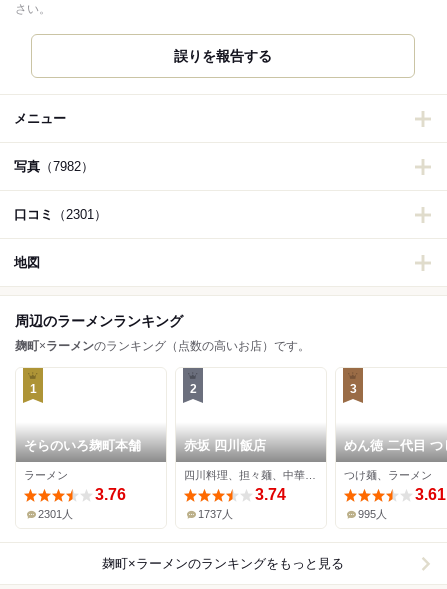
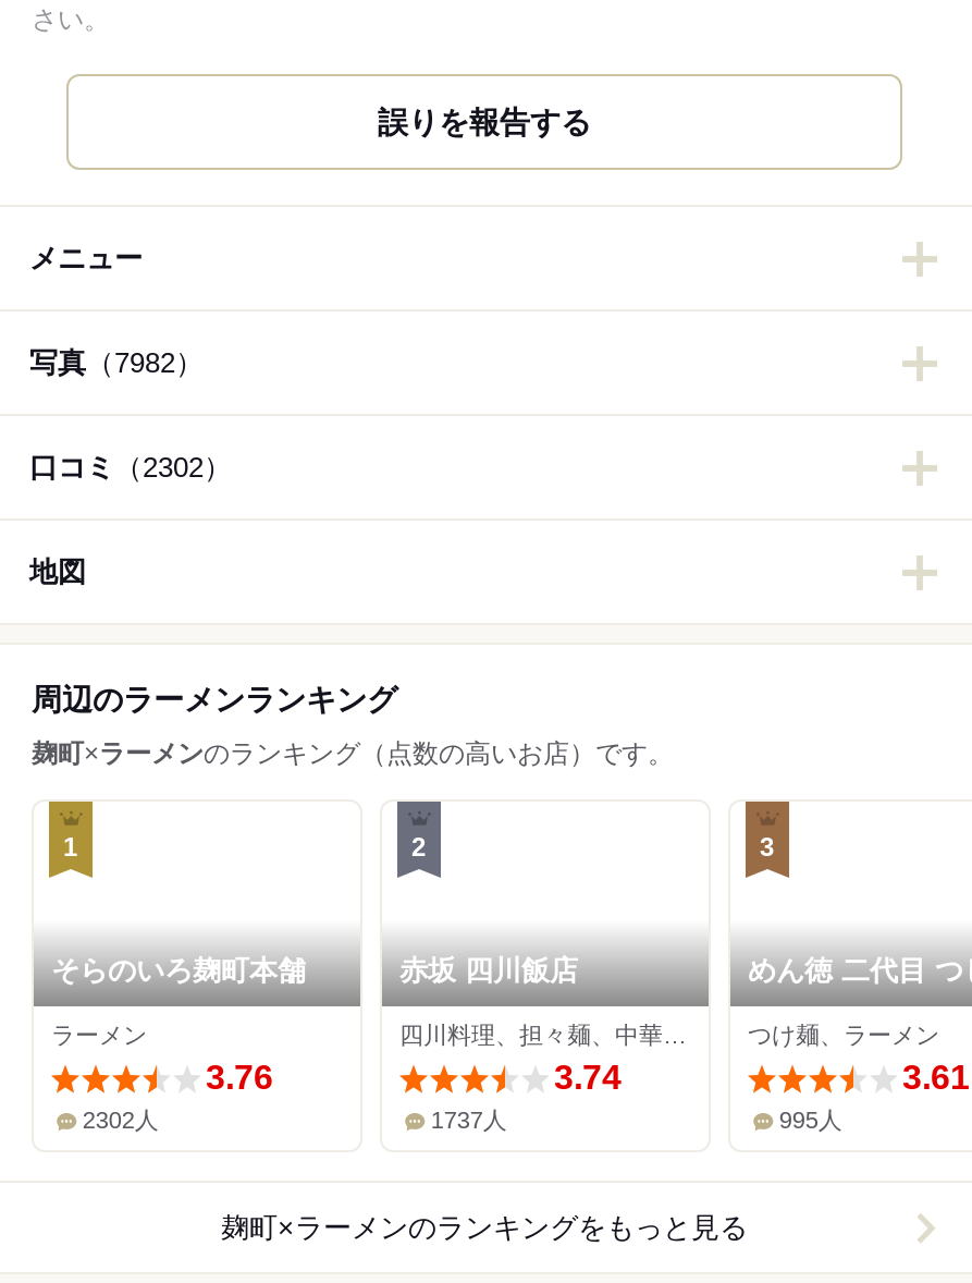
[14,207,107,222] 口コミ（2301） -> [29,452,232,484] 口コミ（2302）
[38,508,73,520] 2301人 -> [83,1107,159,1133] 2302人

